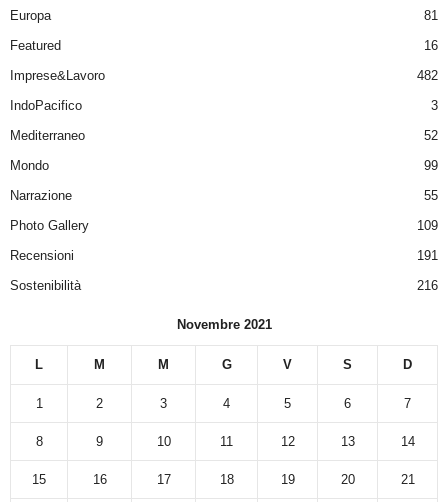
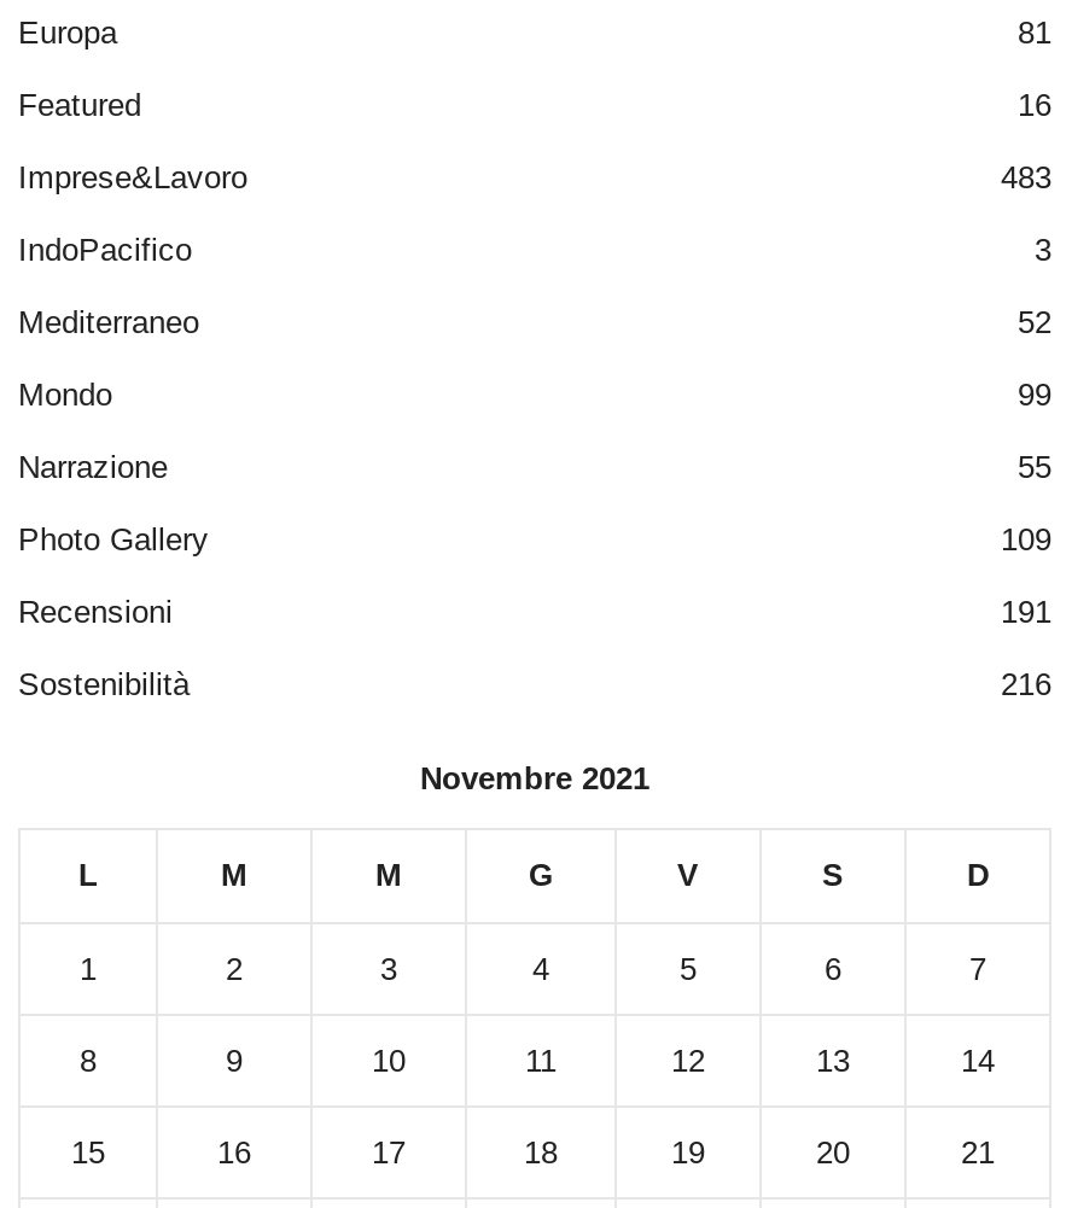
[417,68,438,83] 482 -> [1001,160,1051,196] 483

